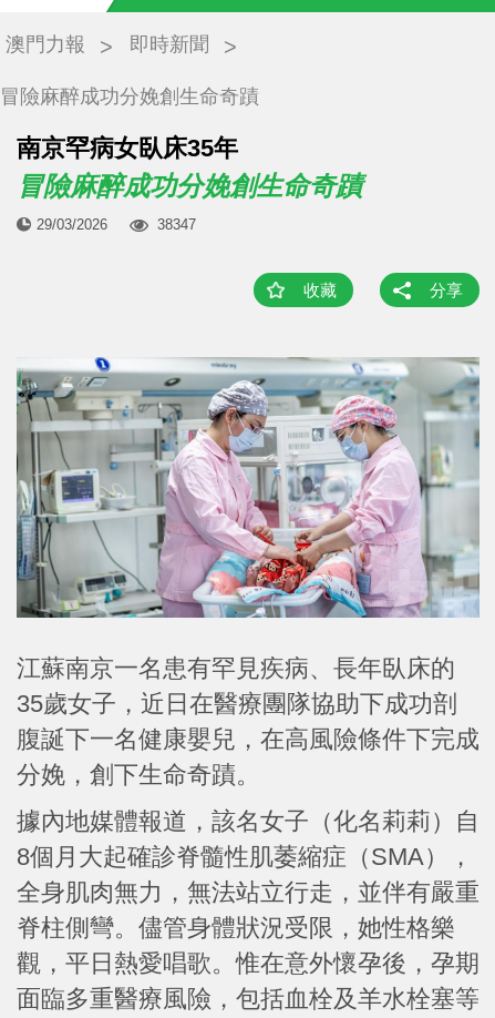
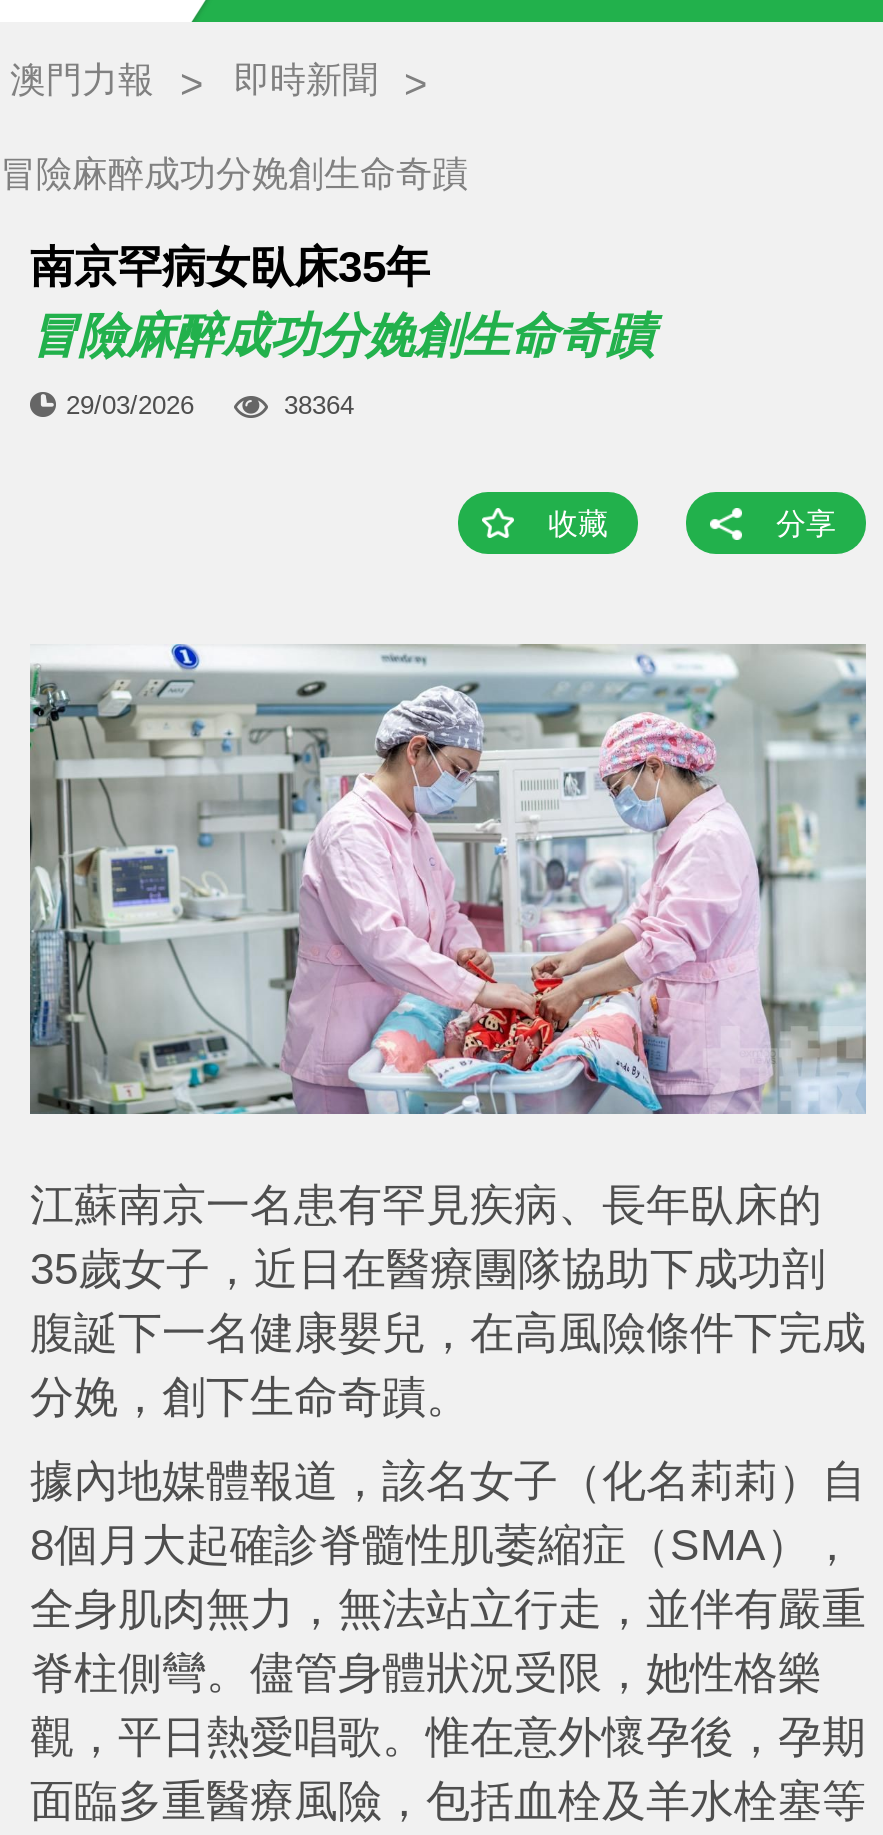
[157,216,196,233] 38347 -> [284,390,354,420] 38364

